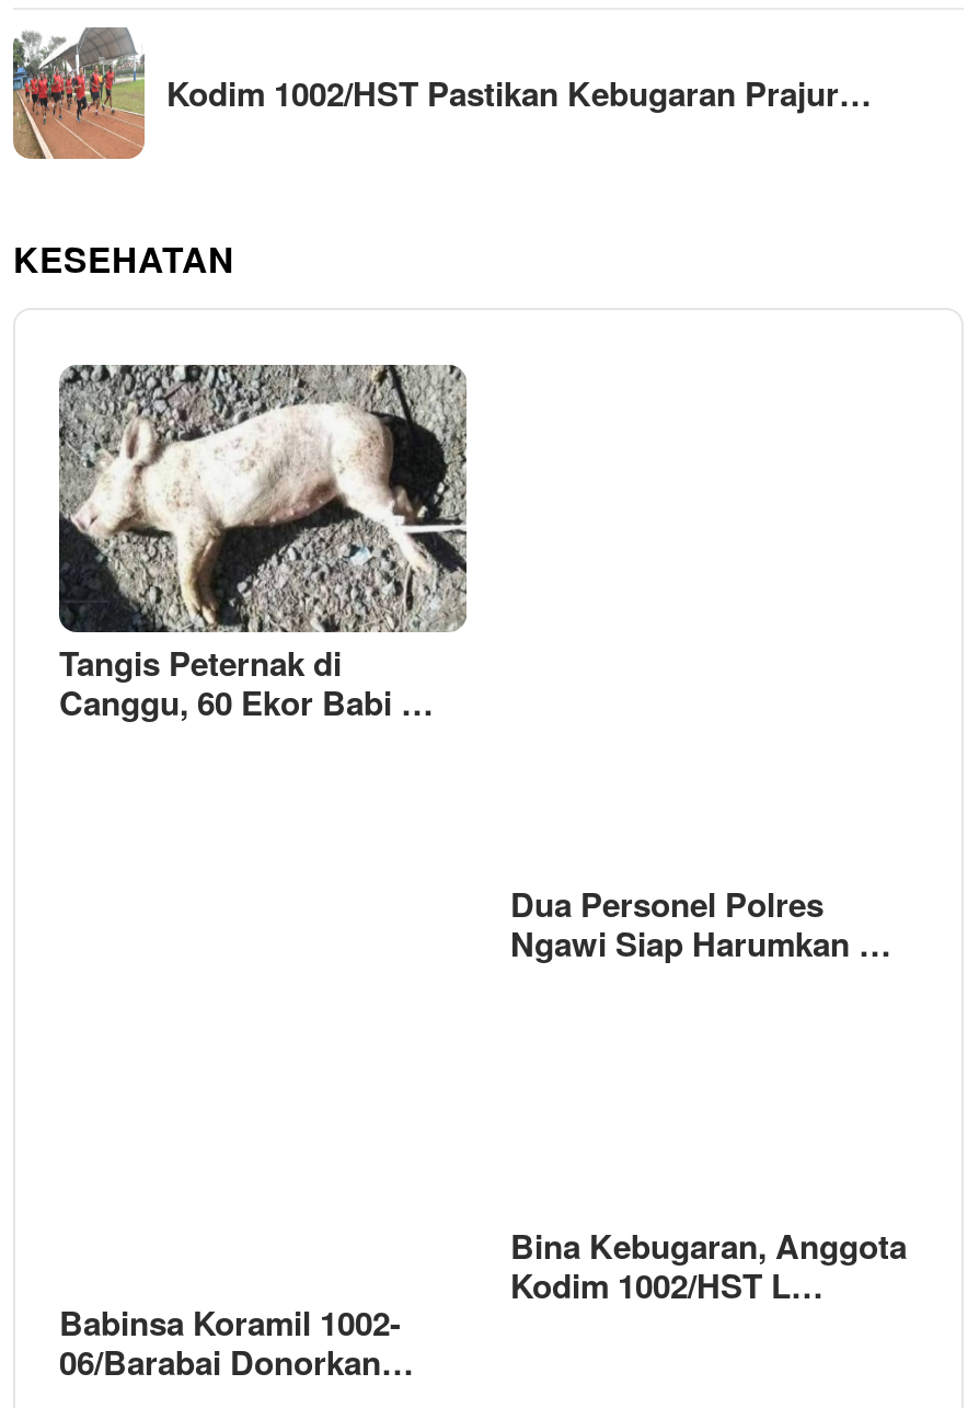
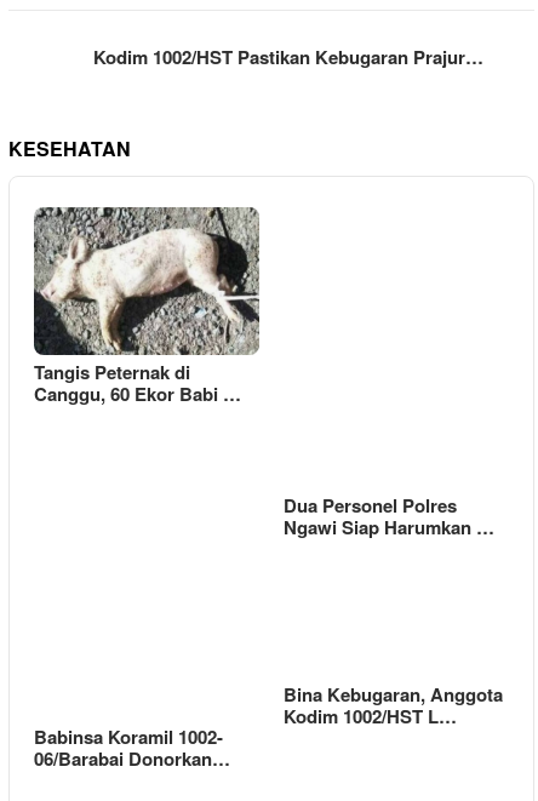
[11,25,147,161] [image] -> none

